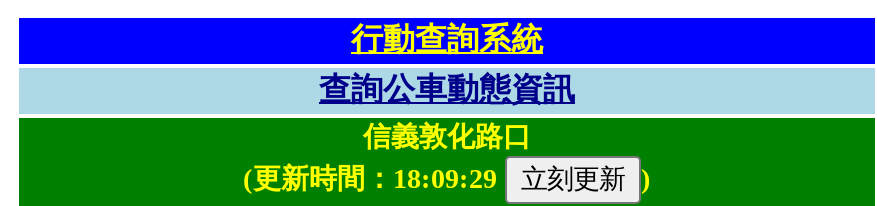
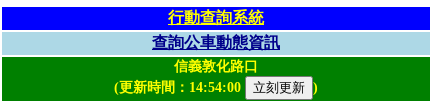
[243,164,497,194] (更新時間：18:09:29 -> [114,80,241,95] (更新時間：14:54:00

